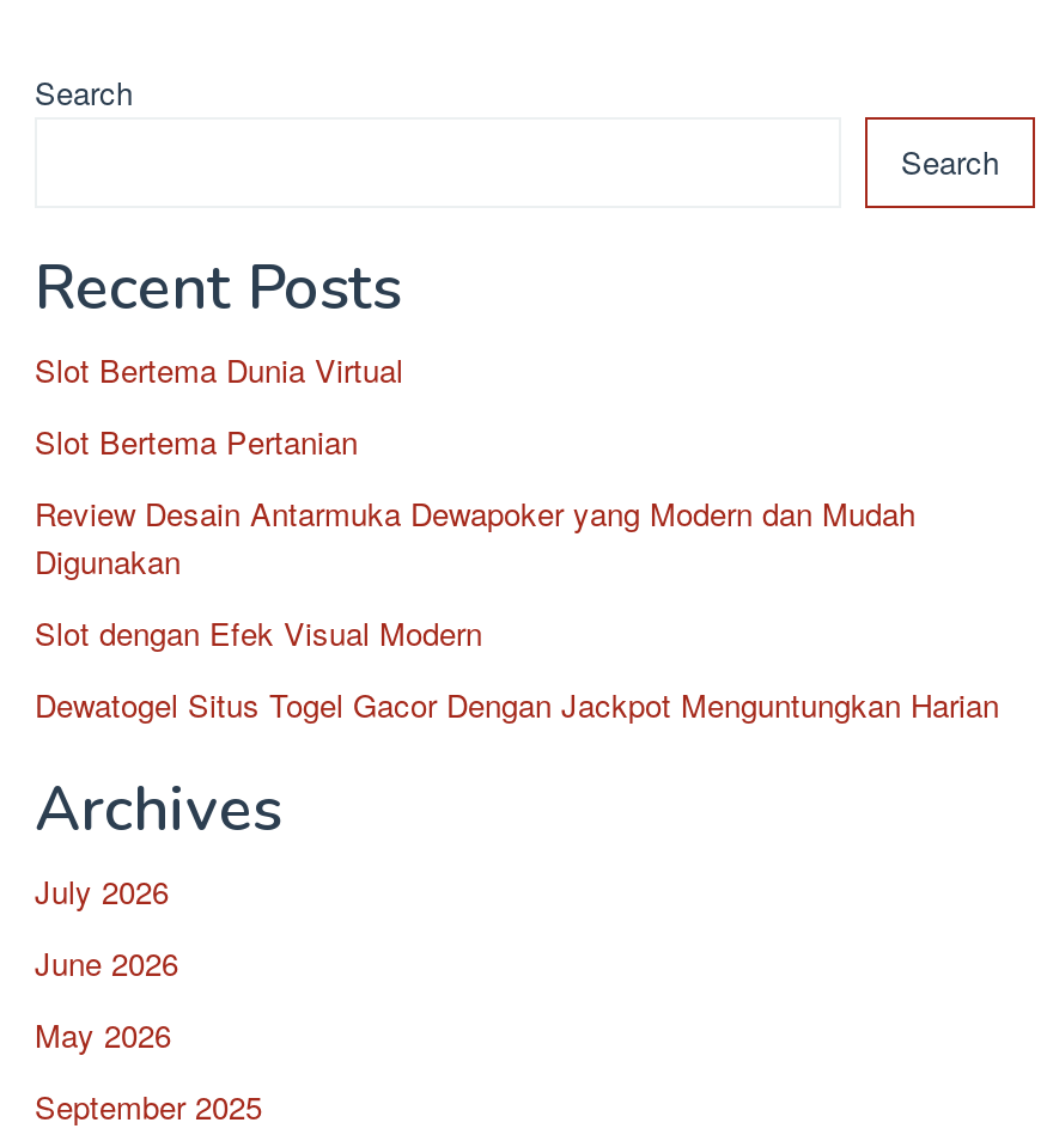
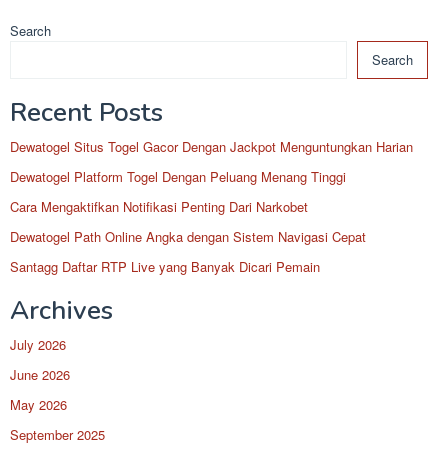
[35,347,915,655] Slot Bertema Dunia Virtual | Slot Bertema Pertanian | Review Desain Antarmuka Dewapoker yang Modern dan Mudah | Digunakan | Slot dengan Efek Visual Modern -> none
moved [35,682,999,727] -> [10,137,413,156]: Dewatogel Situs Togel Gacor Dengan Jackpot Menguntungkan Harian
none -> [10,167,366,276] Dewatogel Platform Togel Dengan Peluang Menang Tinggi | Cara Mengaktifkan Notifikasi Penting Dari Narkobet | Dewatogel Path Online Angka dengan Sistem Navigasi Cepat | Santagg Daftar RTP Live yang Banyak Dicari Pemain

